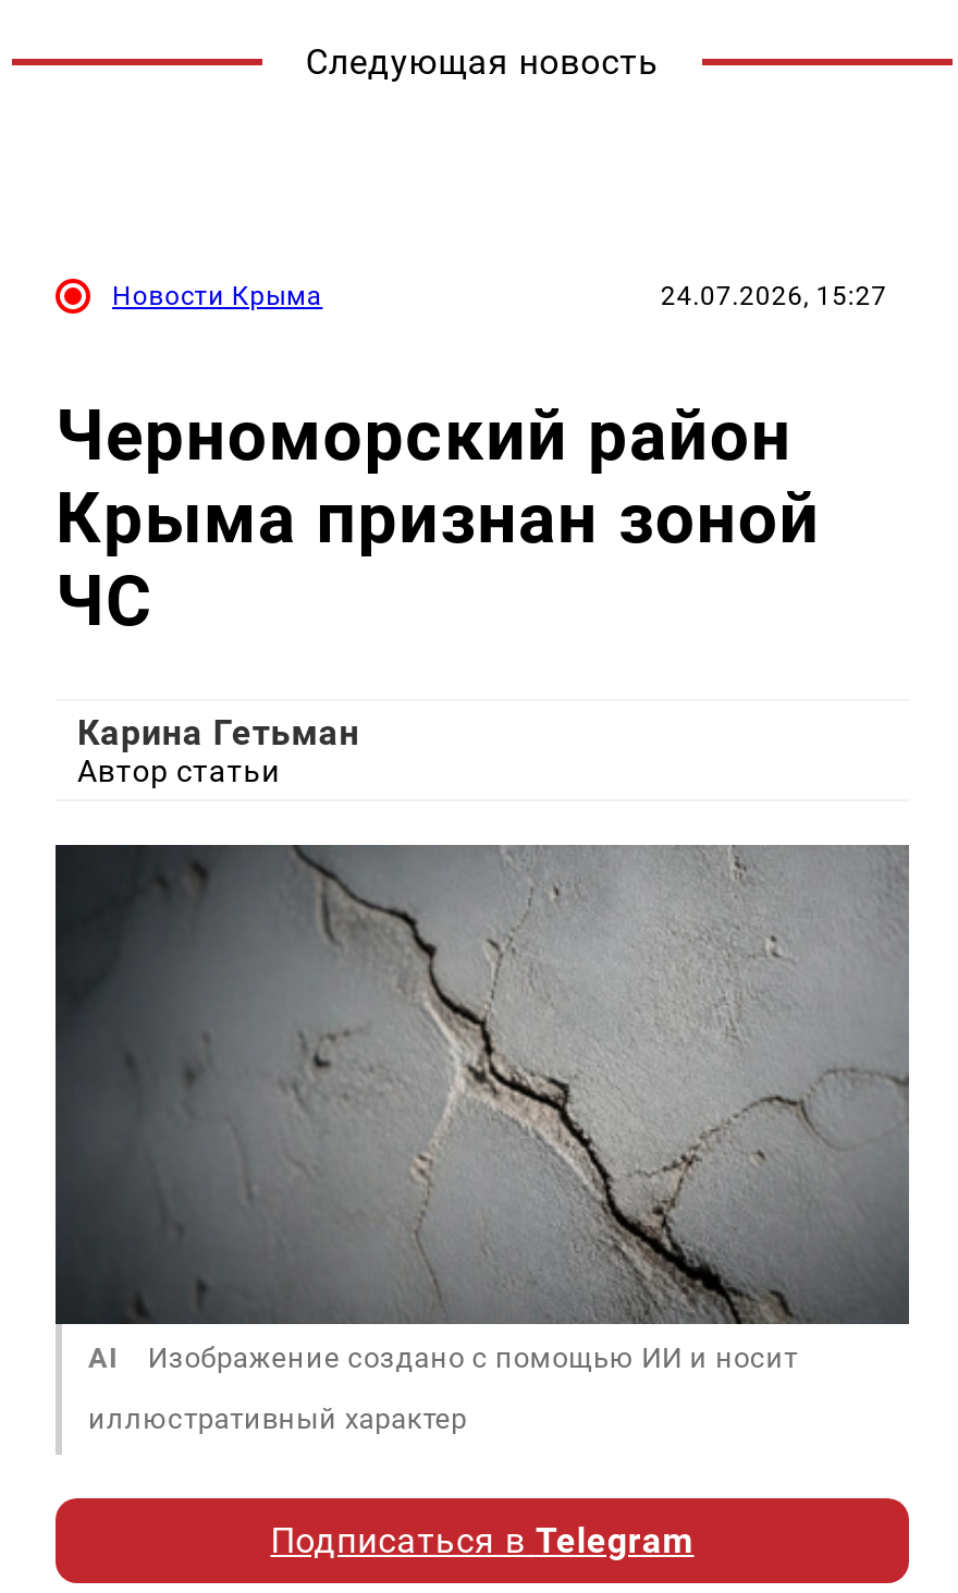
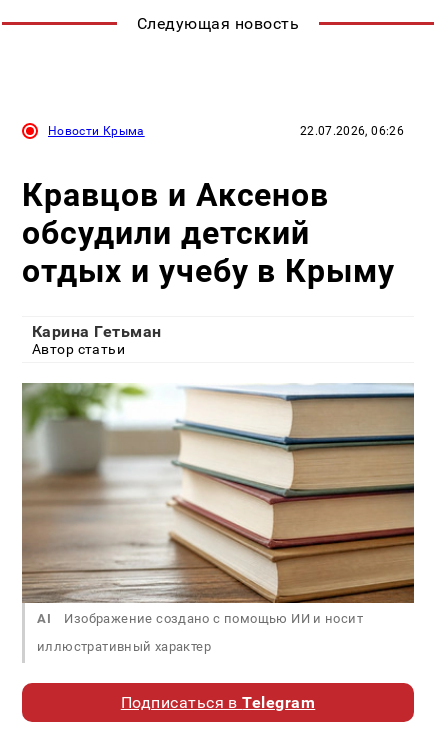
[661,281,887,312] 24.07.2026, 15:27 -> [300,124,404,138] 22.07.2026, 06:26
[56,393,820,642] Черноморский район | Крыма признан зоной | ЧС -> [22,176,395,290] Кравцов и Аксенов | обсудили детский | отдых и учебу в Крыму
[53,843,911,1326] [image] -> [21,382,415,604] [image]

